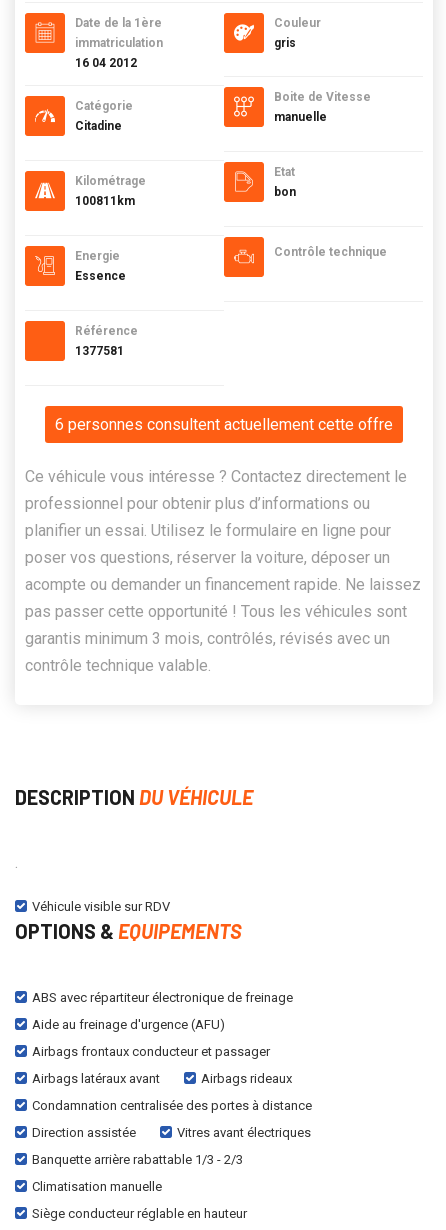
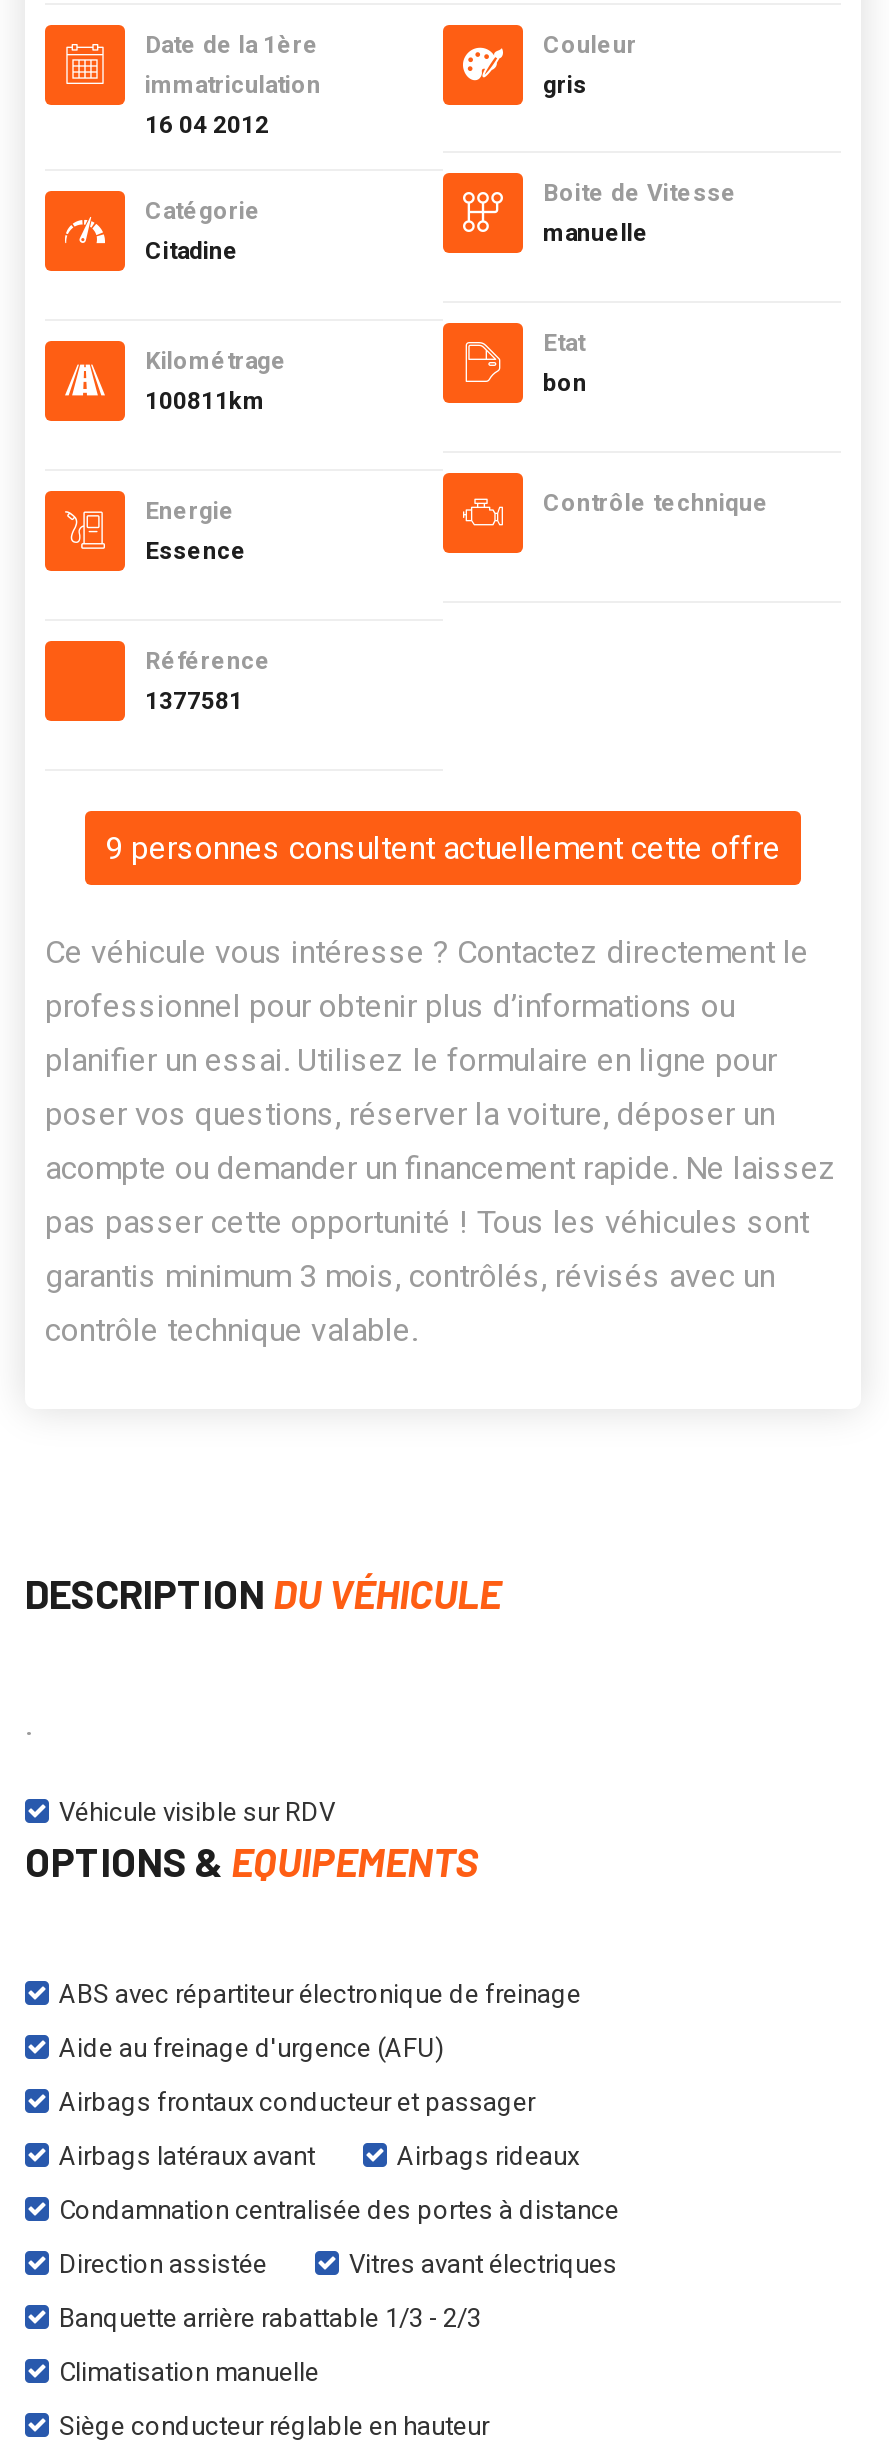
[55,415,393,434] 6 personnes consultent actuellement cette offre -> [105,829,781,867] 9 personnes consultent actuellement cette offre

